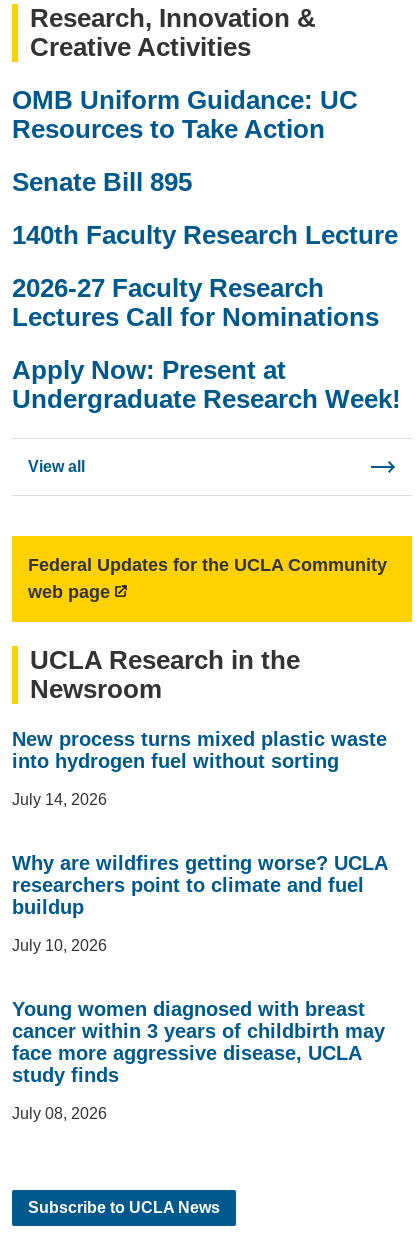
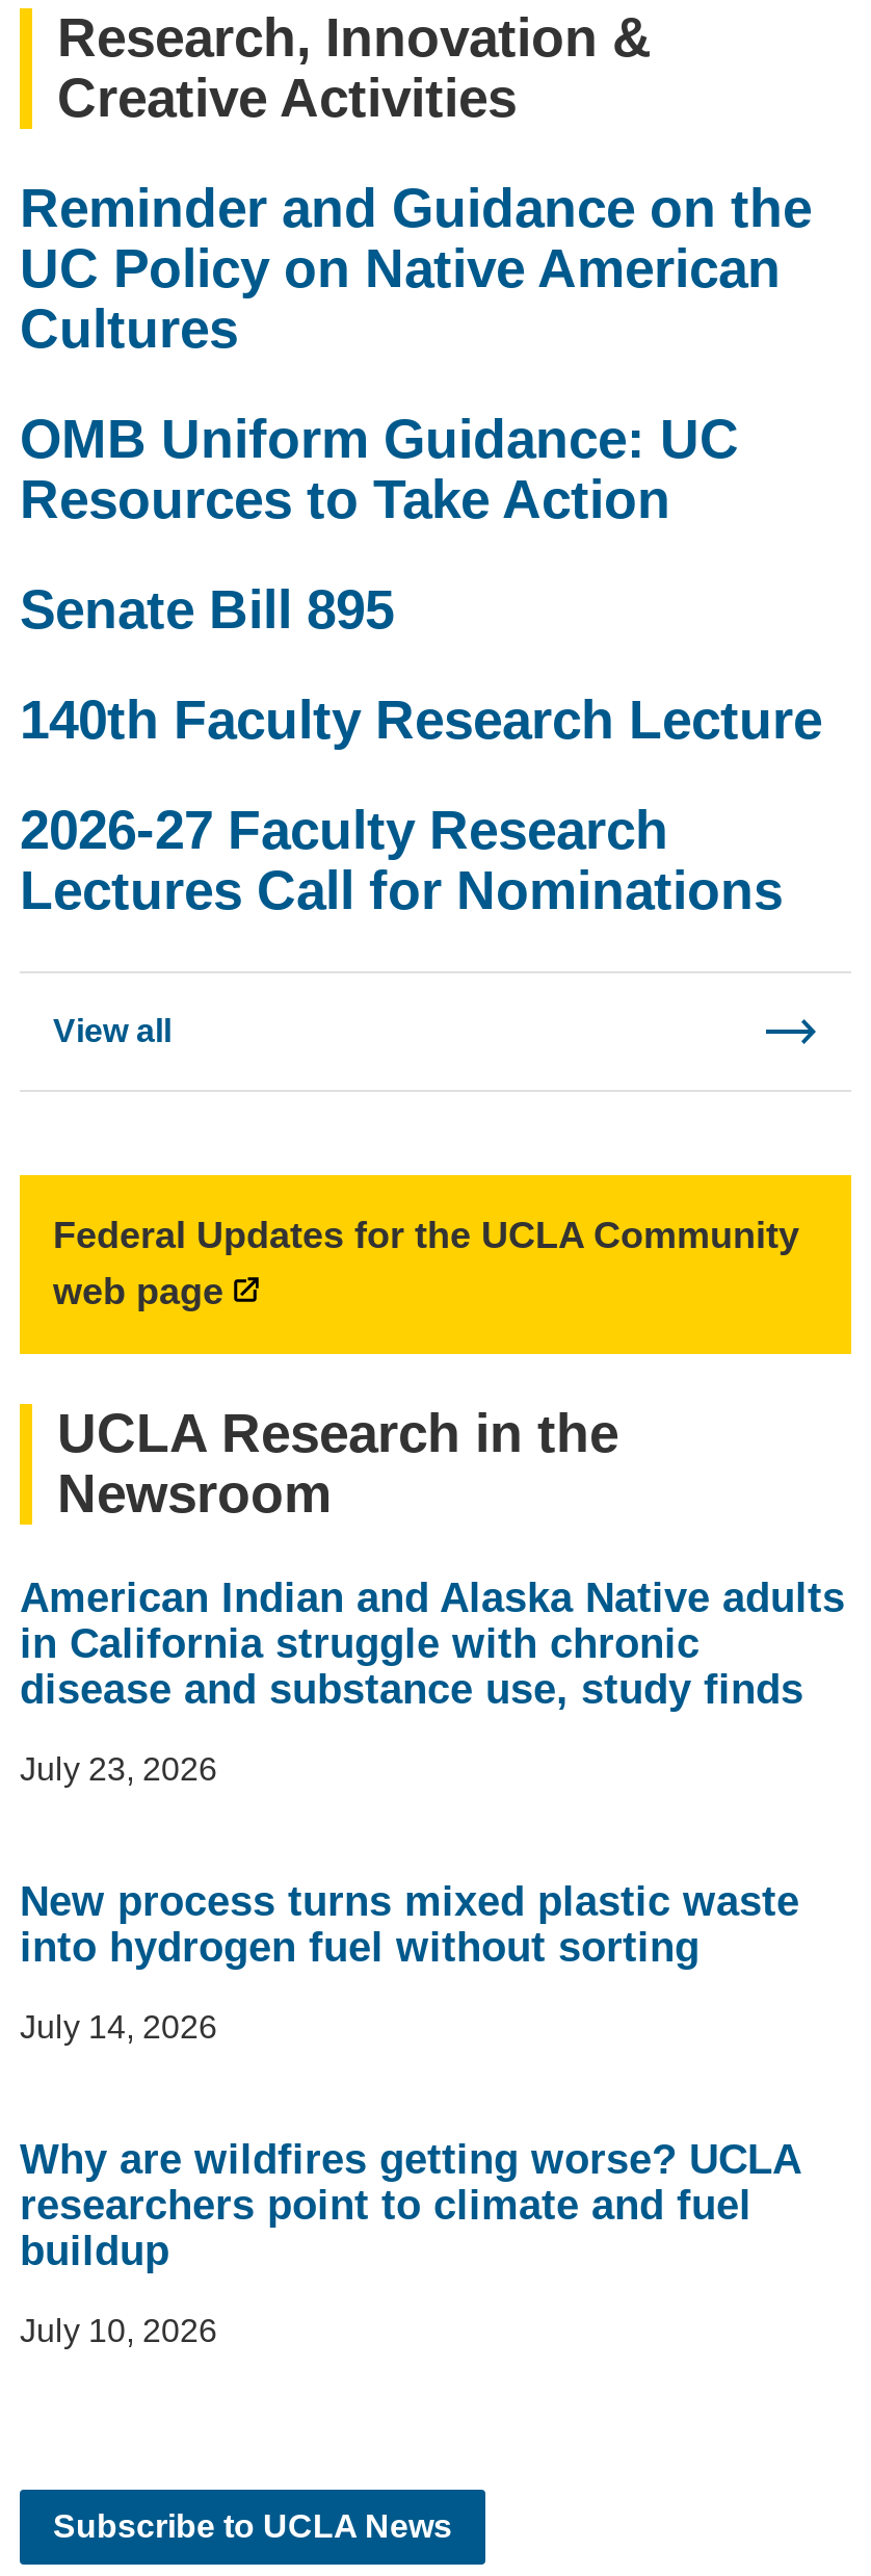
none -> [20,176,812,359] Reminder and Guidance on the | UC Policy on Native American | Cultures
moved [12,85,398,332] -> [20,407,822,921]: OMB Uniform Guidance: UC | Resources to Take Action | Senate Bill 895 | 140th Faculty Research Lecture | 2026-27 Faculty Research | Lectures Call for Nominations
[12,355,401,414] Apply Now: Present at | Undergraduate Research Week! -> none
moved [28,458,387,704] -> [53,1013,799,1524]: View all | Federal Updates for the UCLA Community | web page | UCLA Research in the | Newsroom
none -> [20,1574,845,1786] American Indian and Alaska Native adults | in California struggle with chronic | disease and substance use, study finds | July 23, 2026
moved [12,728,387,954] -> [20,1878,799,2348]: New process turns mixed plastic waste | into hydrogen fuel without sorting | July 14, 2026 | Why are wildfires getting worse? UCLA | researchers point to climate and fuel | buildup | July 10, 2026
[12,998,385,1122] Young women diagnosed with breast | cancer within 3 years of childbirth may | face more aggressive disease, UCLA | study finds | July 08, 2026 -> none

